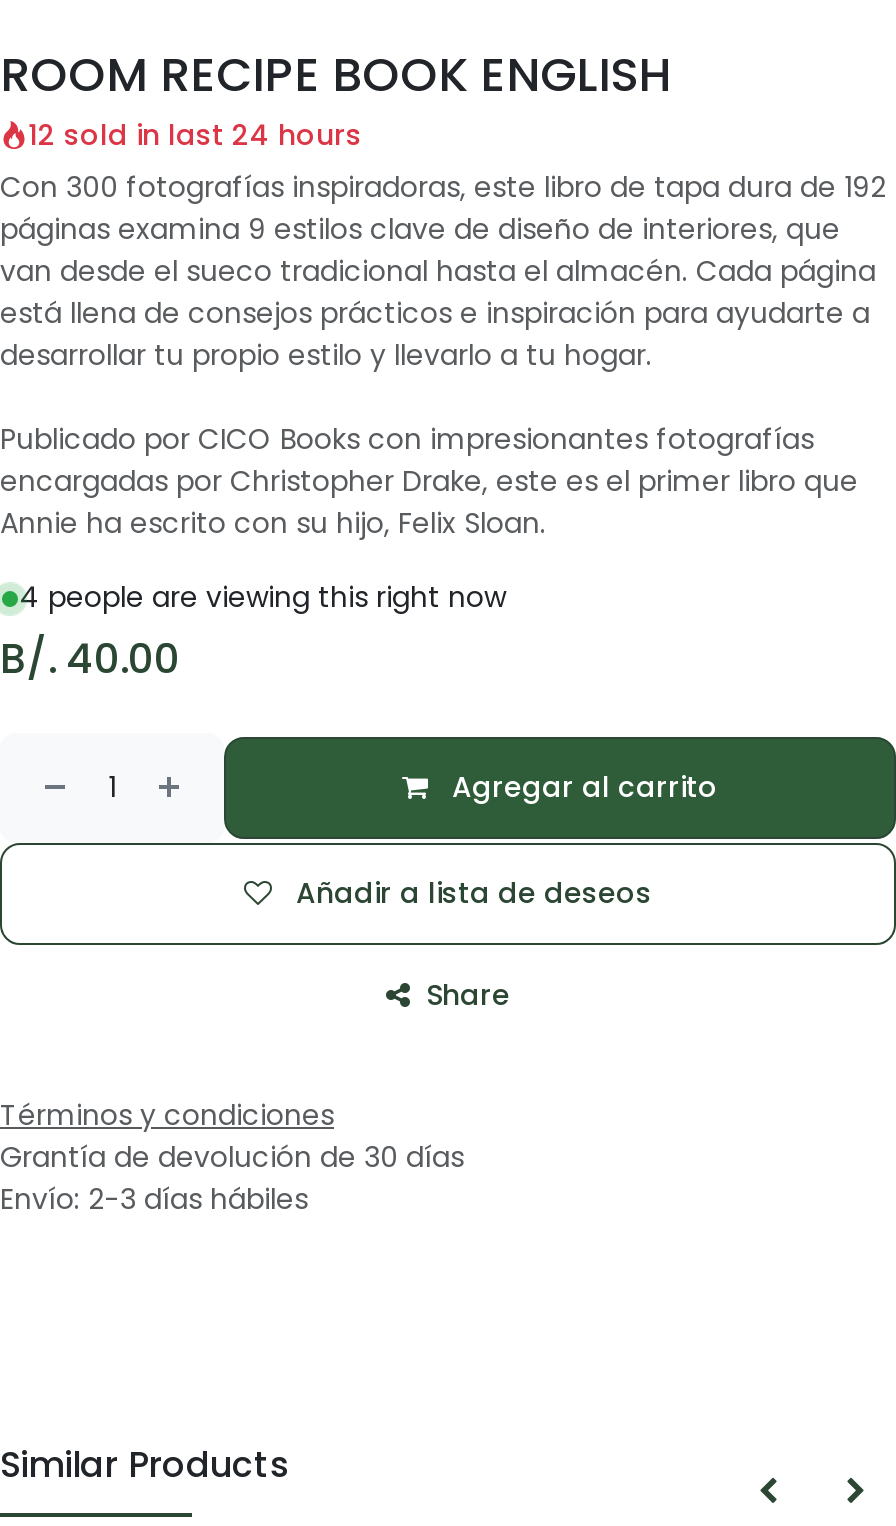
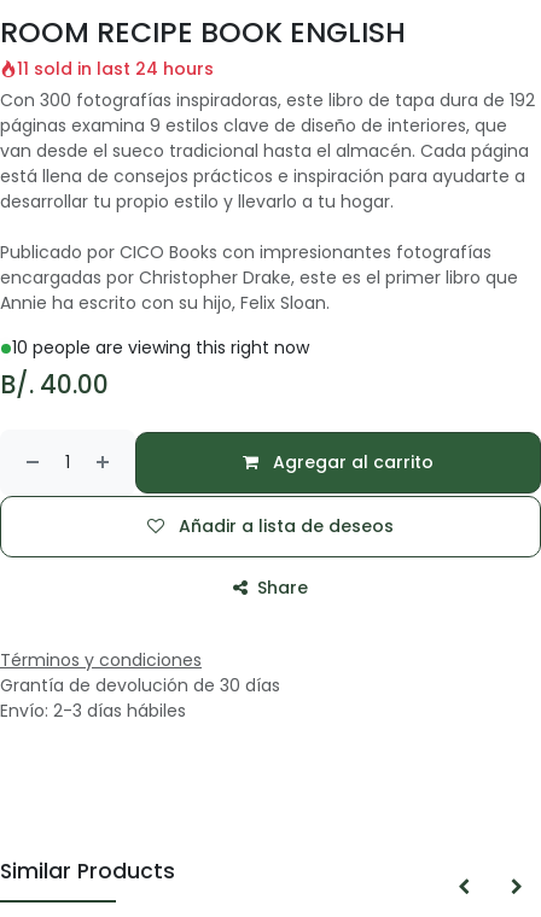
[28,115,362,155] 12 sold in last 24 hours -> [17,57,214,81] 11 sold in last 24 hours
[20,577,506,617] 4 people are viewing this right now -> [12,335,309,360] 10 people are viewing this right now

